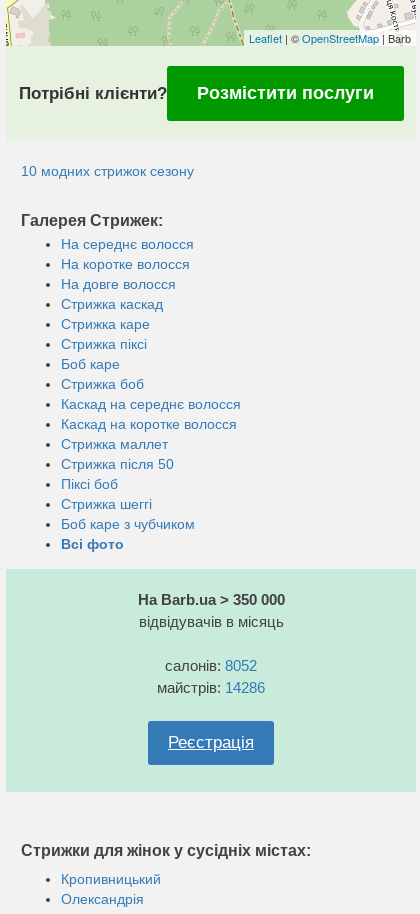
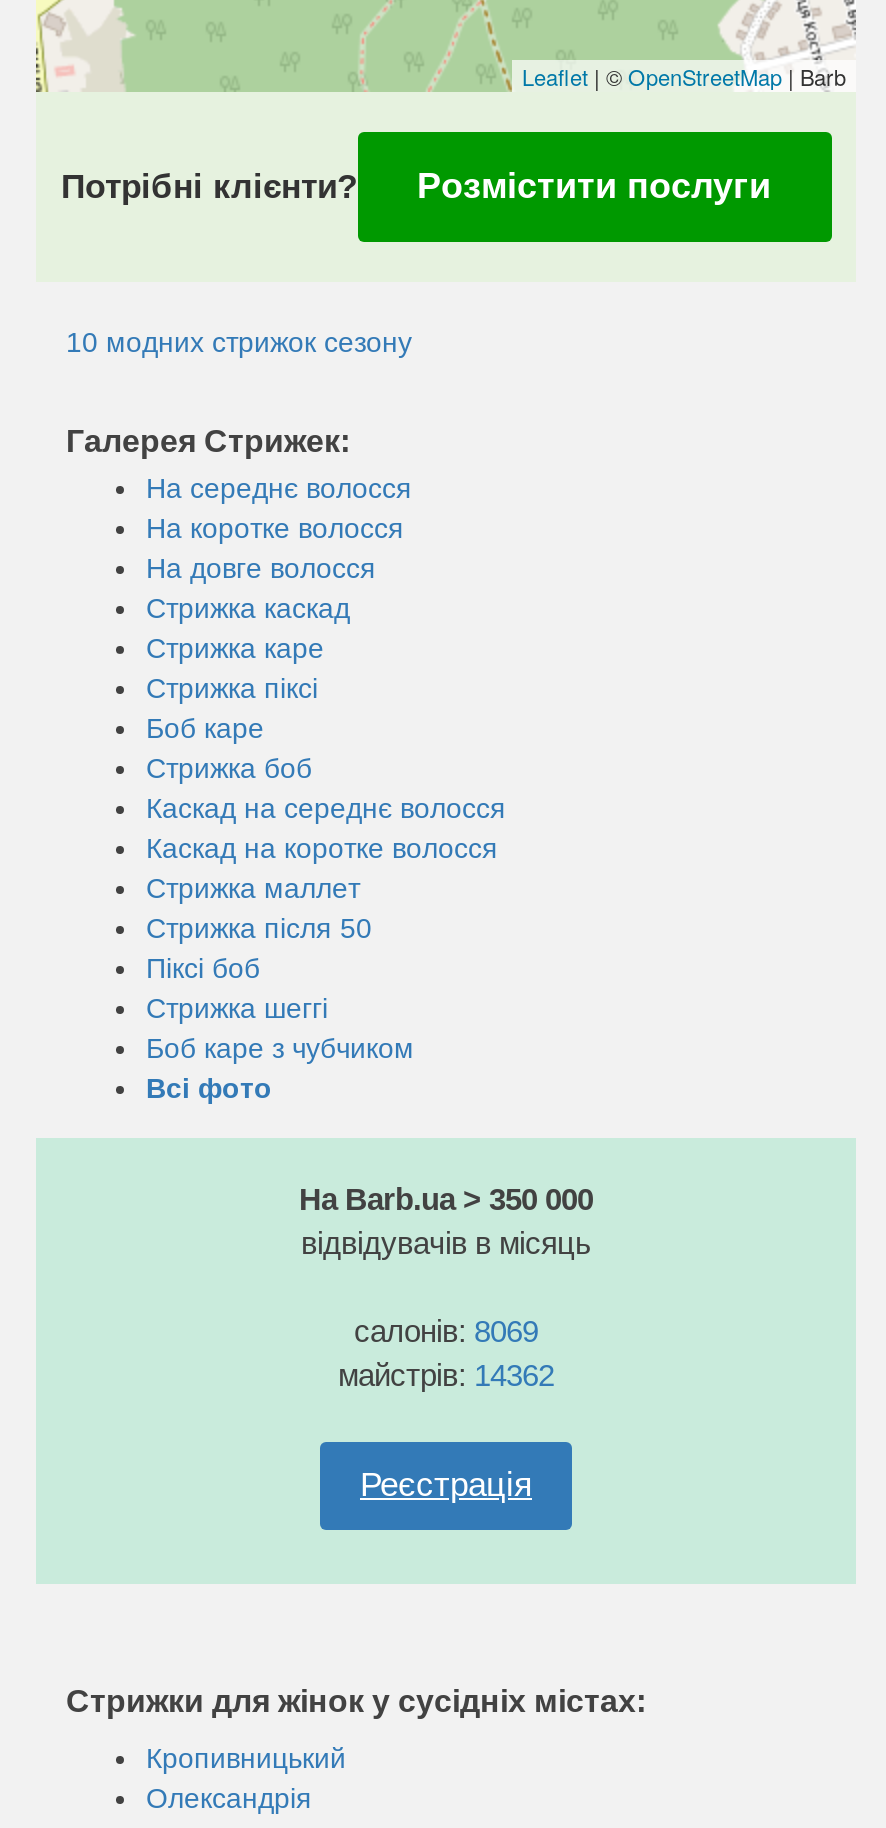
[165,657,257,674] салонів: 8052 -> [354,1314,538,1348] салонів: 8069
[157,679,265,696] майстрів: 14286 -> [338,1358,554,1392] майстрів: 14362

